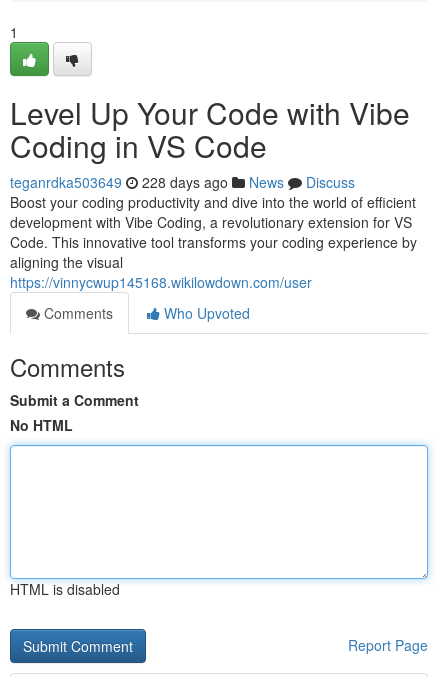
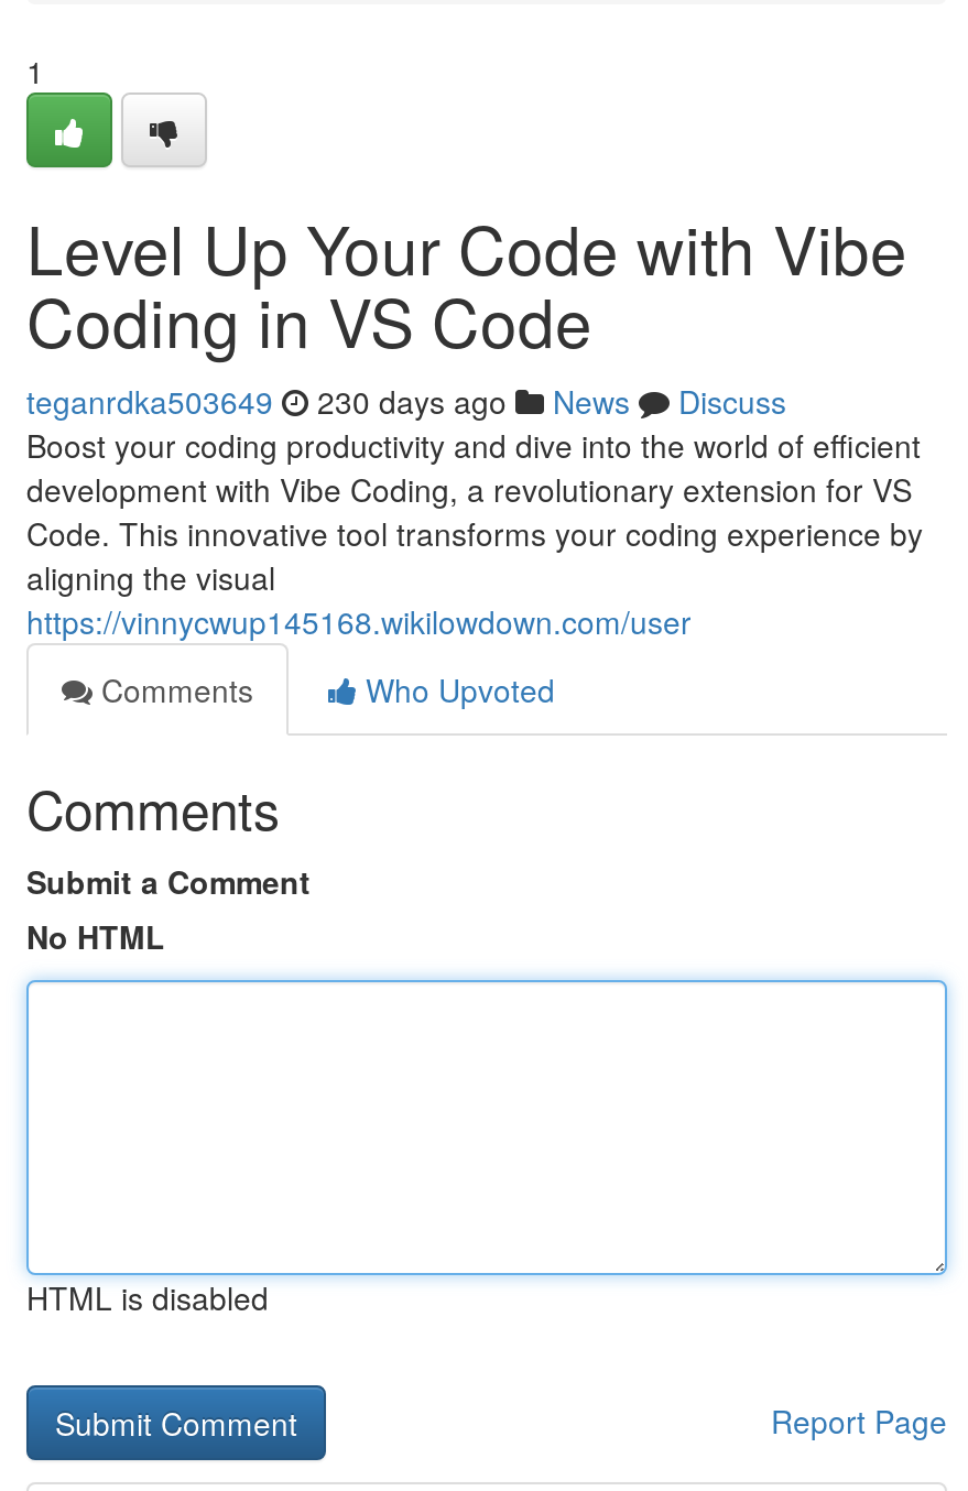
[10,172,355,192] teganrdka503649 228 days ago News Discuss -> [26,379,786,423] teganrdka503649 230 days ago News Discuss

